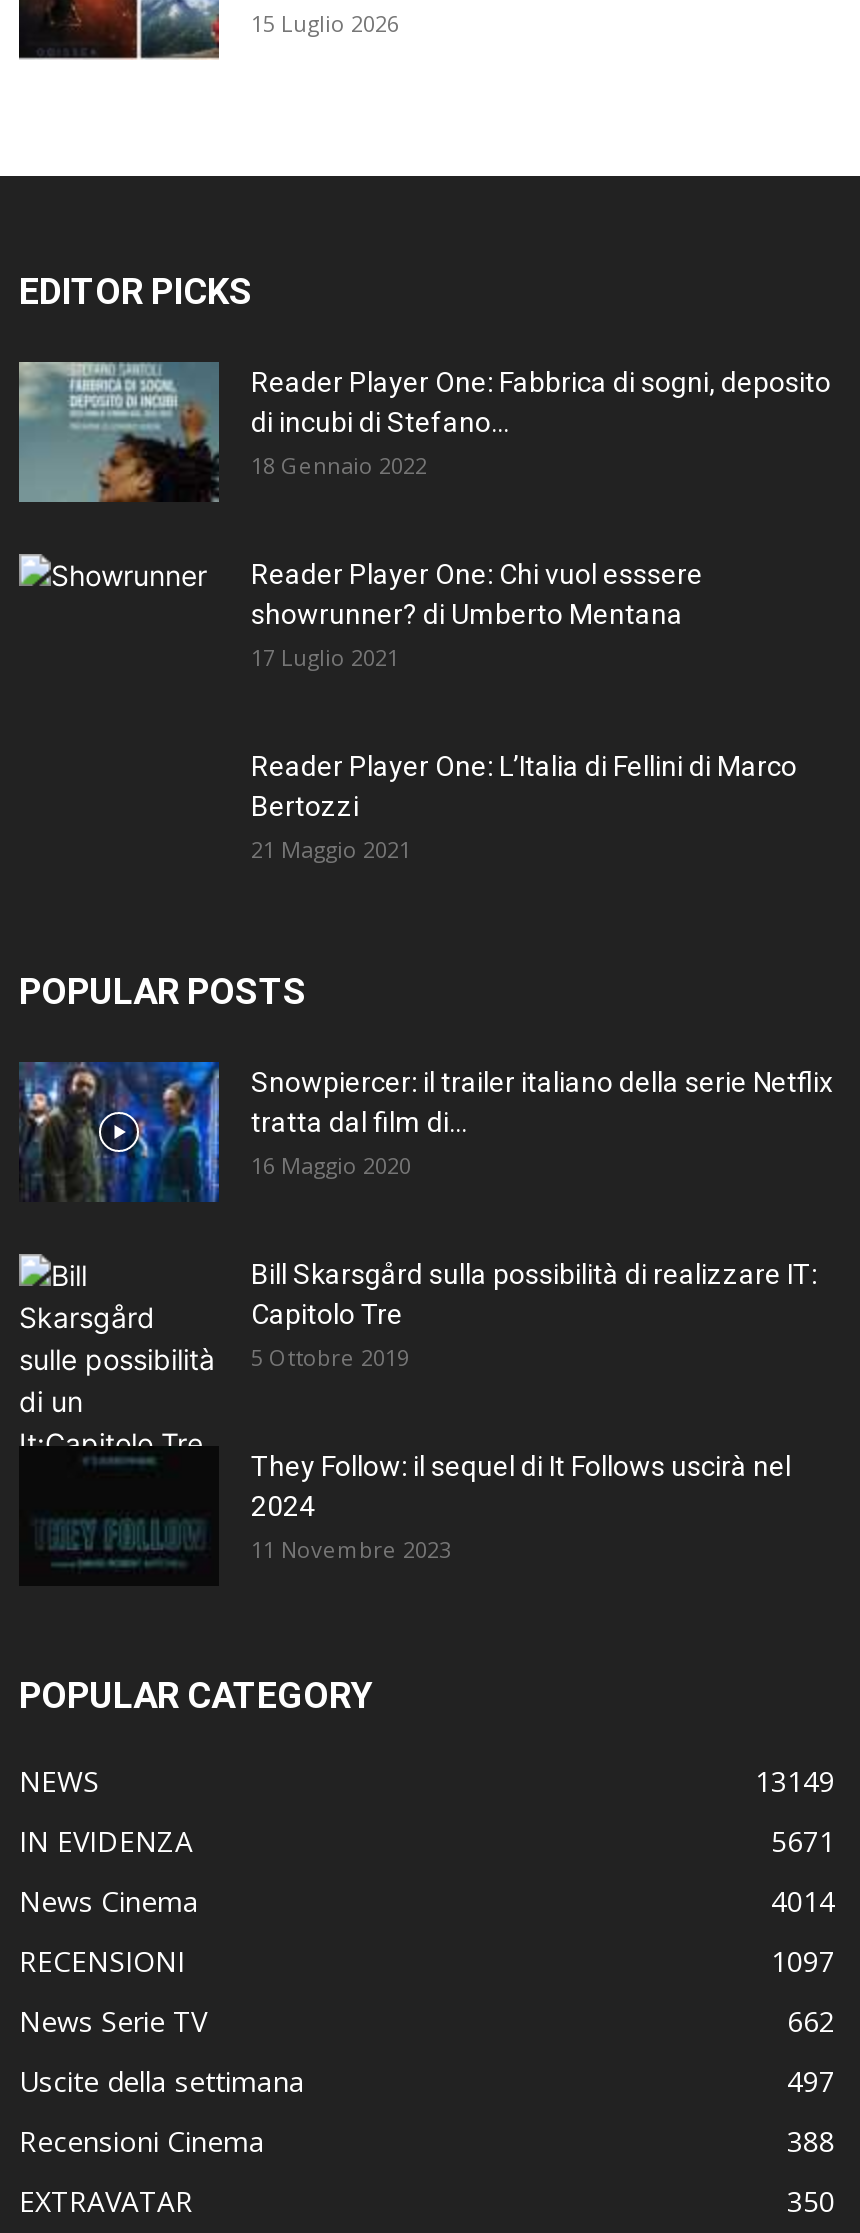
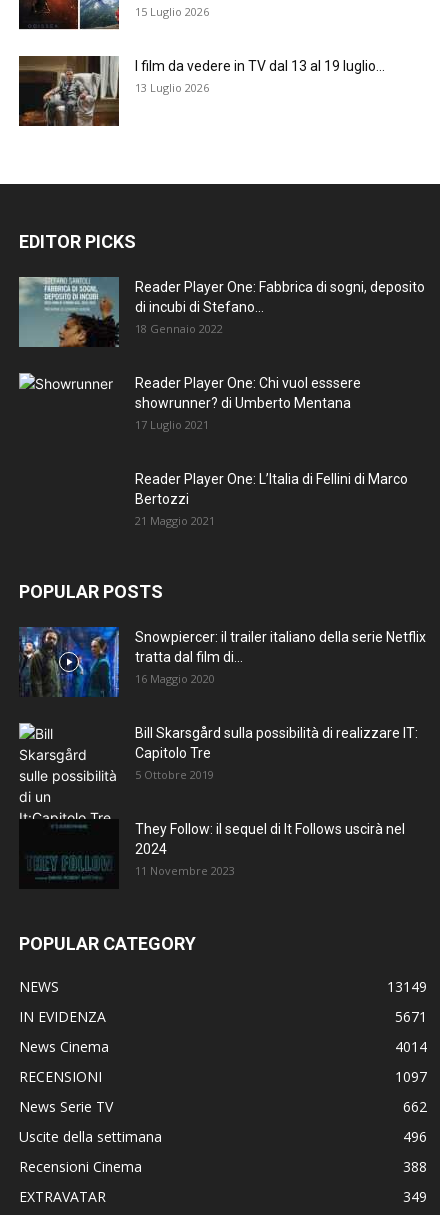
none -> [18,55,385,127] [image] | I film da vedere in TV dal 13 al 19 luglio... | 13 Luglio 2026
[787,2063,835,2101] 497 -> [403,1127,427,1146] 496
[787,2183,835,2221] 350 -> [403,1187,427,1206] 349

